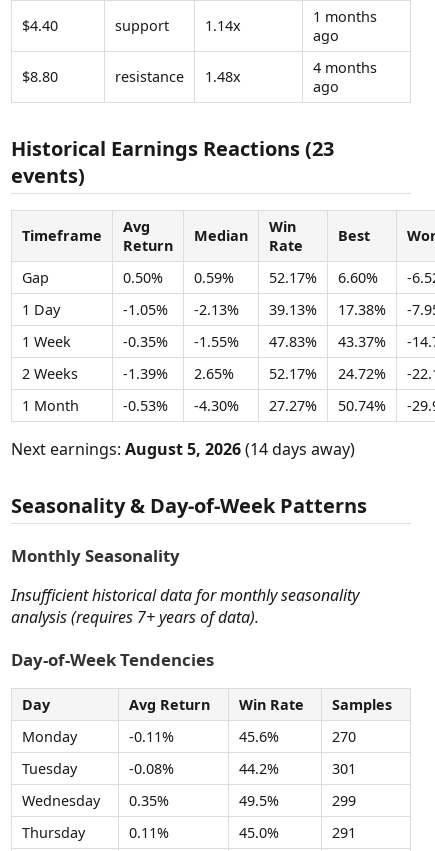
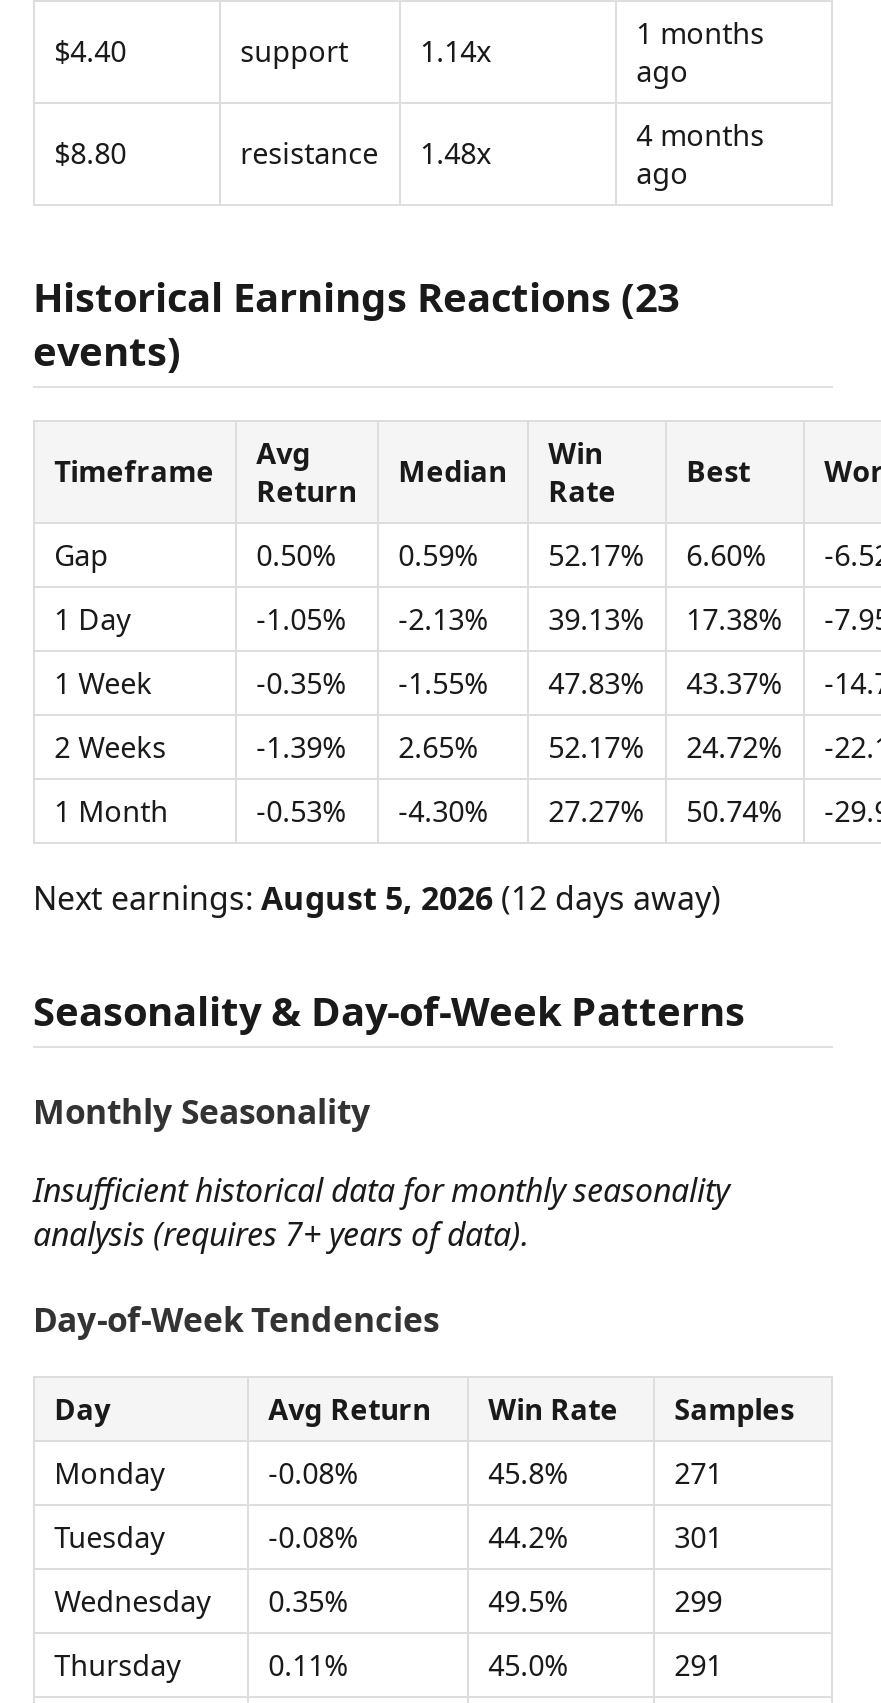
[11,438,355,460] Next earnings: August 5, 2026 (14 days away) -> [33,876,721,920] Next earnings: August 5, 2026 (12 days away)
[129,727,174,746] -0.11% -> [268,1454,358,1492] -0.08%
[239,727,279,746] 45.6% -> [488,1454,568,1492] 45.8%
[332,727,356,746] 270 -> [674,1454,722,1492] 271

